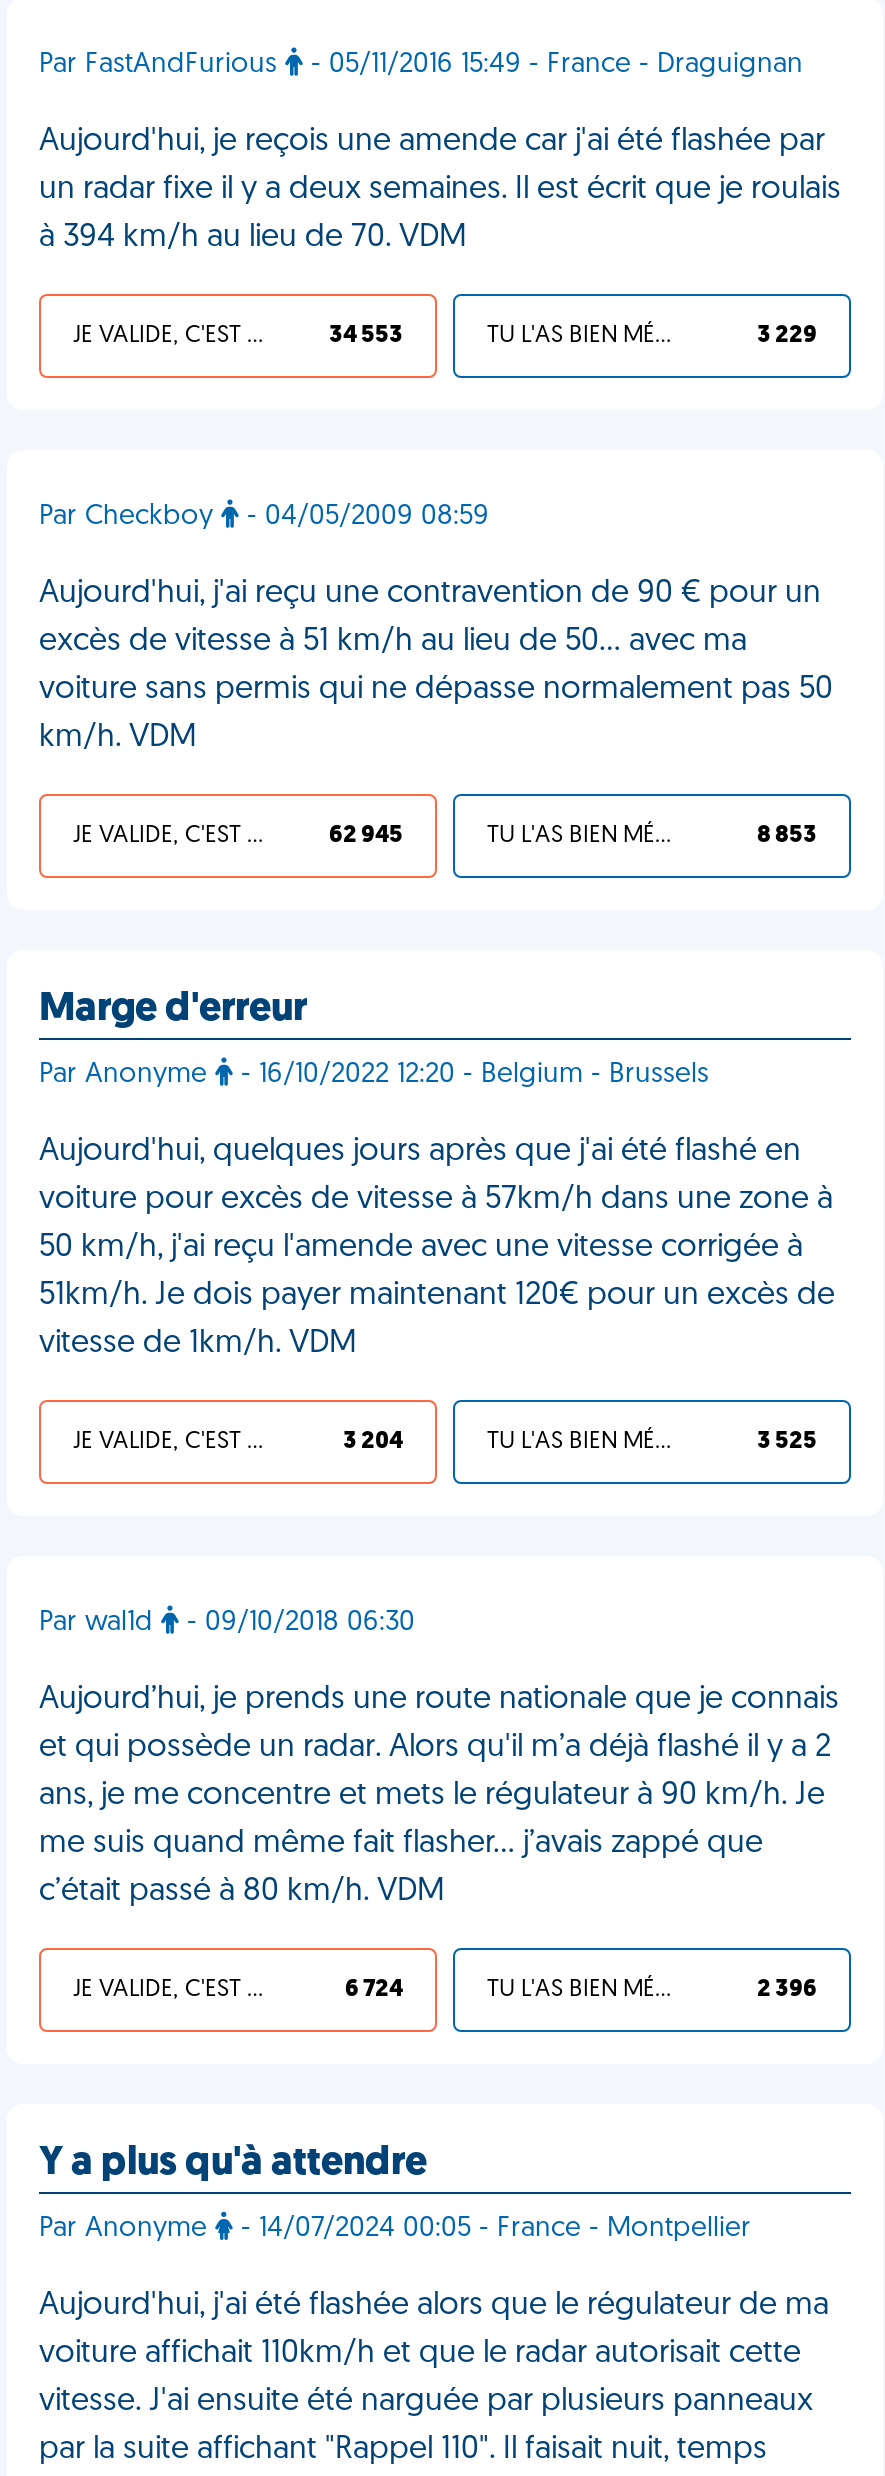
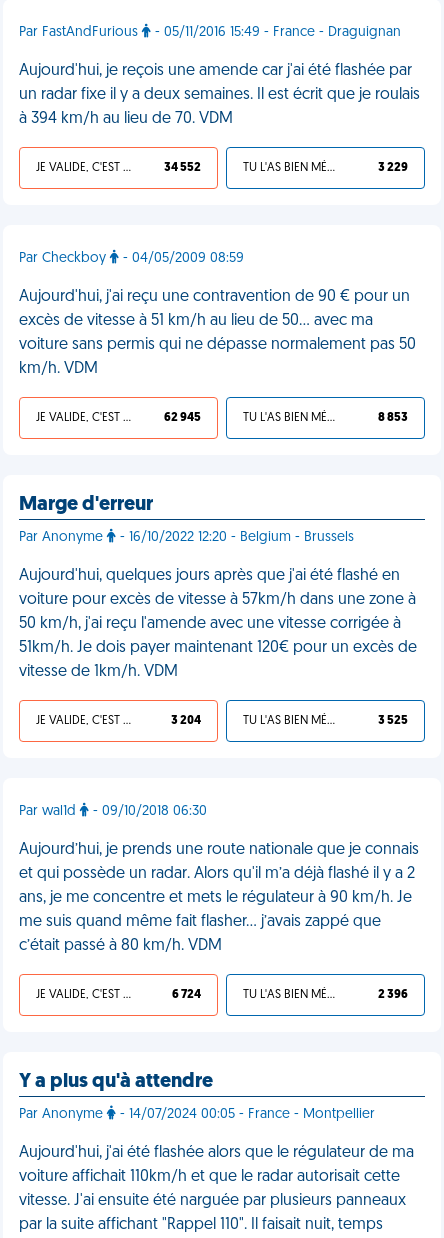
[329,324,403,348] 34 553 -> [164,162,201,174] 34 552

